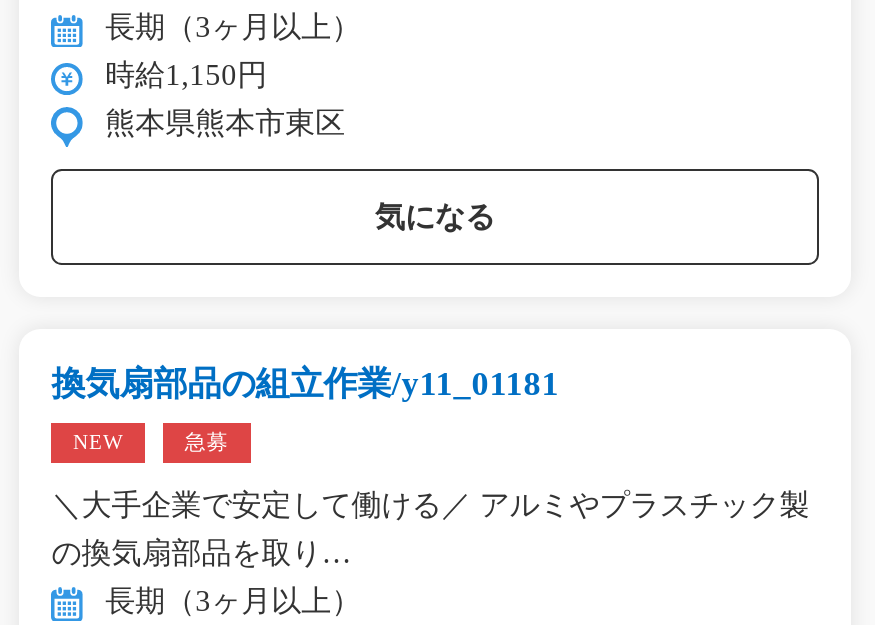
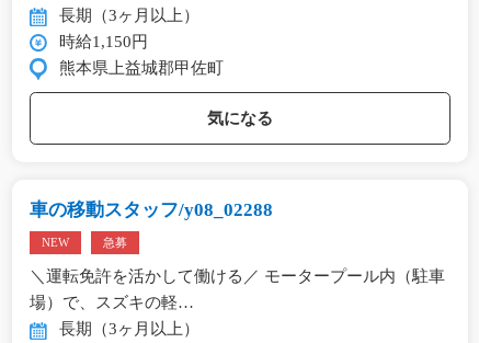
[105,107,345,139] 熊本県熊本市東区 -> [59,59,224,76] 熊本県上益城郡甲佐町
[51,365,559,403] 換気扇部品の組立作業/y11_01181 -> [30,200,273,221] 車の移動スタッフ/y08_02288
[51,488,809,520] ＼大手企業で安定して働ける／ アルミやプラスチック製 -> [30,268,445,285] ＼運転免許を活かして働ける／ モータープール内（駐車
[51,536,351,568] の換気扇部品を取り… -> [30,294,194,311] 場）で、スズキの軽…

